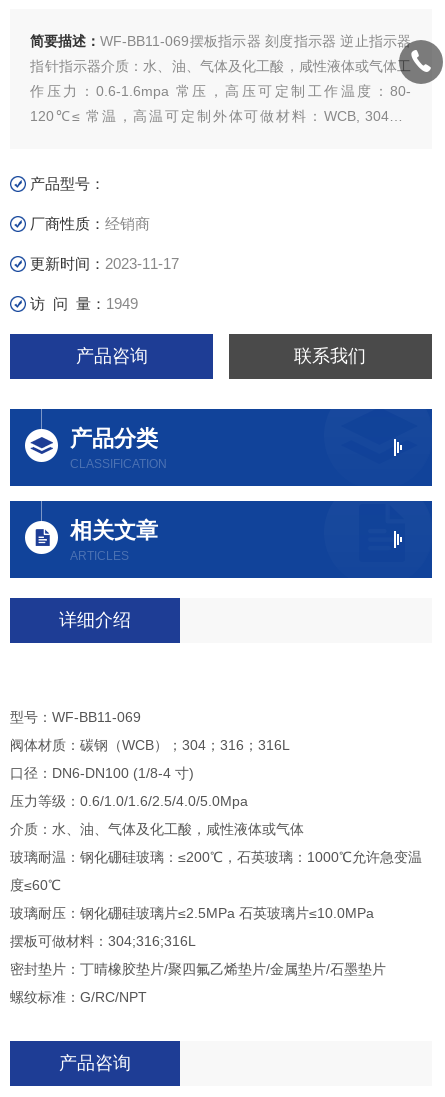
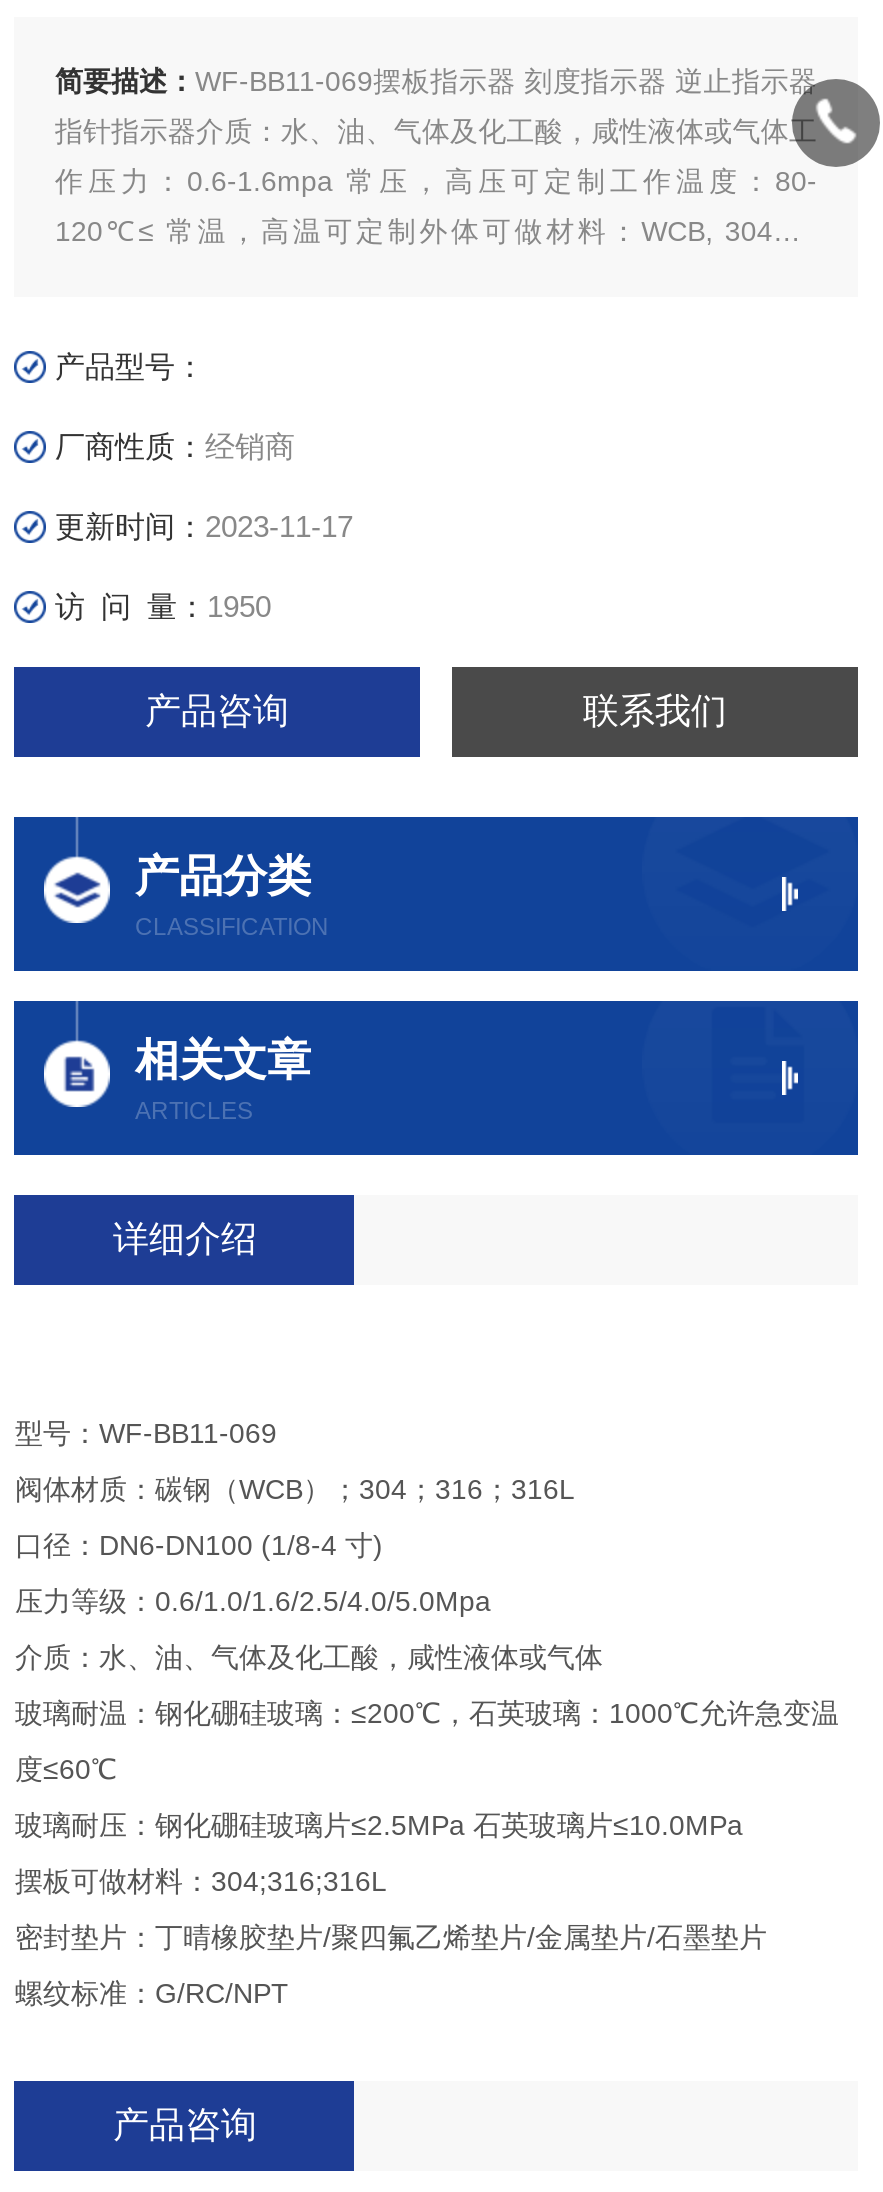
[30,295,138,312] 访 问 量：1949 -> [55,589,271,623] 访 问 量：1950

